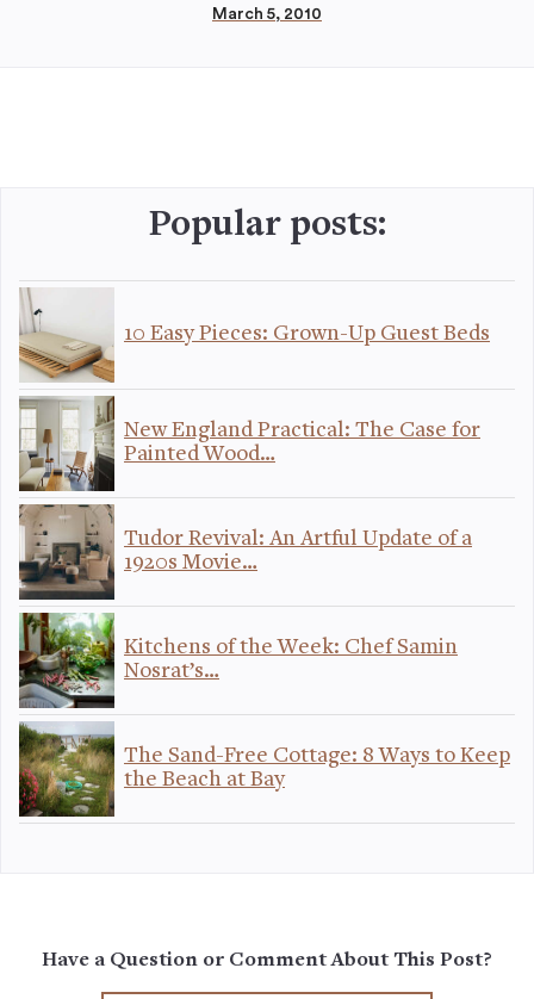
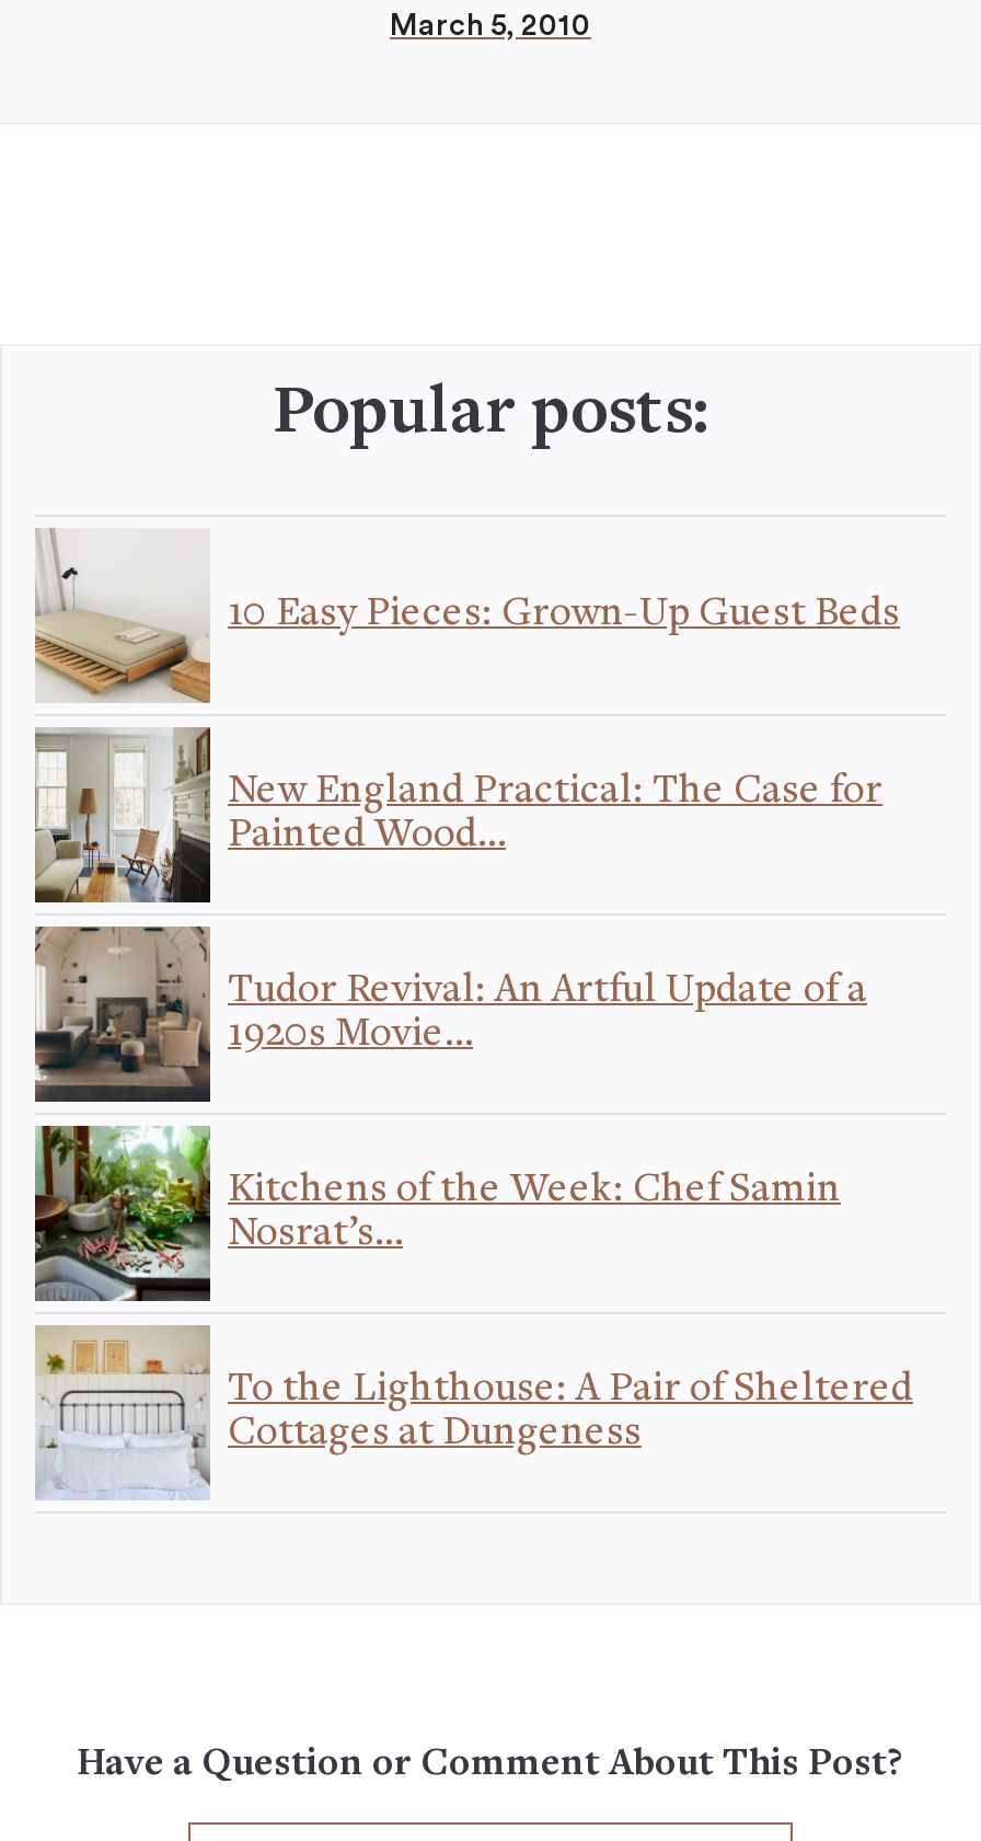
[18,721,510,818] [image] | The Sand-Free Cottage: 8 Ways to Keep | the Beach at Bay -> [35,1325,913,1500] [image] | To the Lighthouse: A Pair of Sheltered | Cottages at Dungeness

